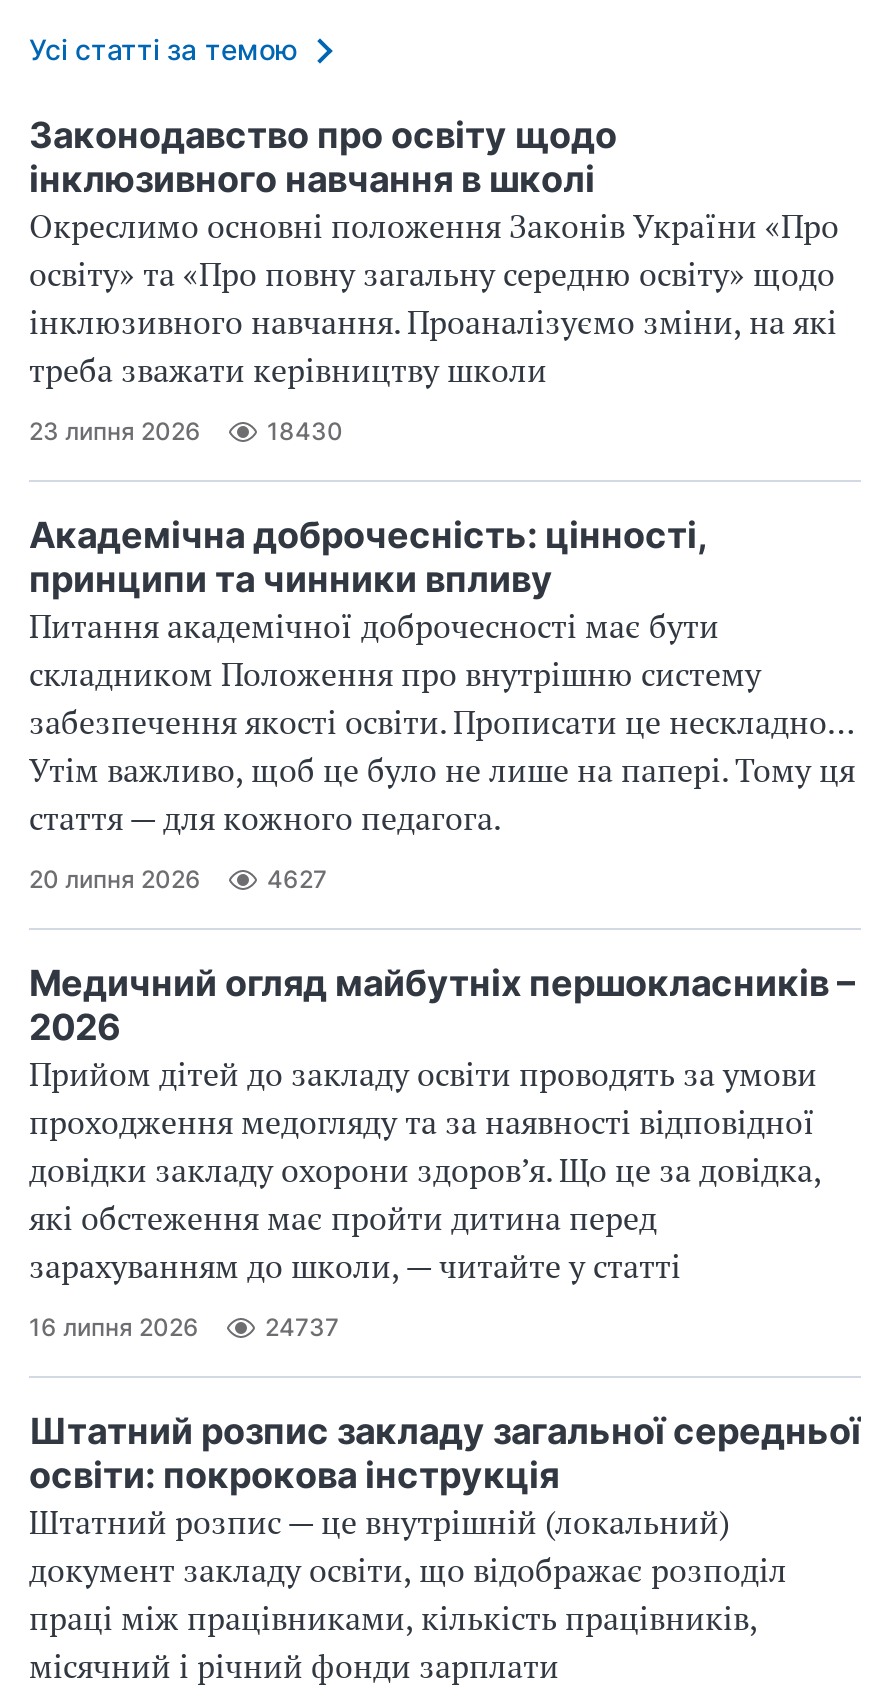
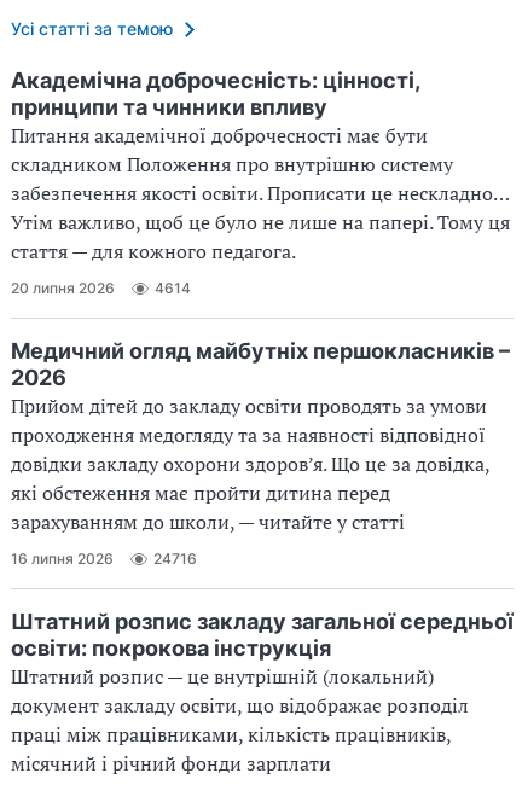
[29,114,839,447] Законодавство про освіту щодо | інклюзивного навчання в школі | Окреслимо основні положення Законів України «Про | освіту» та «Про повну загальну середню освіту» щодо | інклюзивного навчання. Проаналізуємо зміни, на які | треба зважати керівництву школи | 23 липня 2026 | 18430 -> none
[267,865,327,895] 4627 -> [155,279,191,297] 4614
[265,1313,339,1343] 24737 -> [153,550,197,568] 24716

